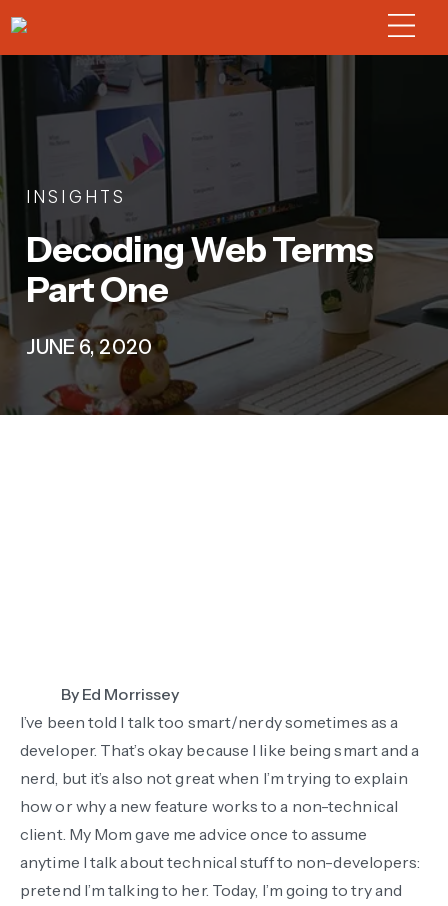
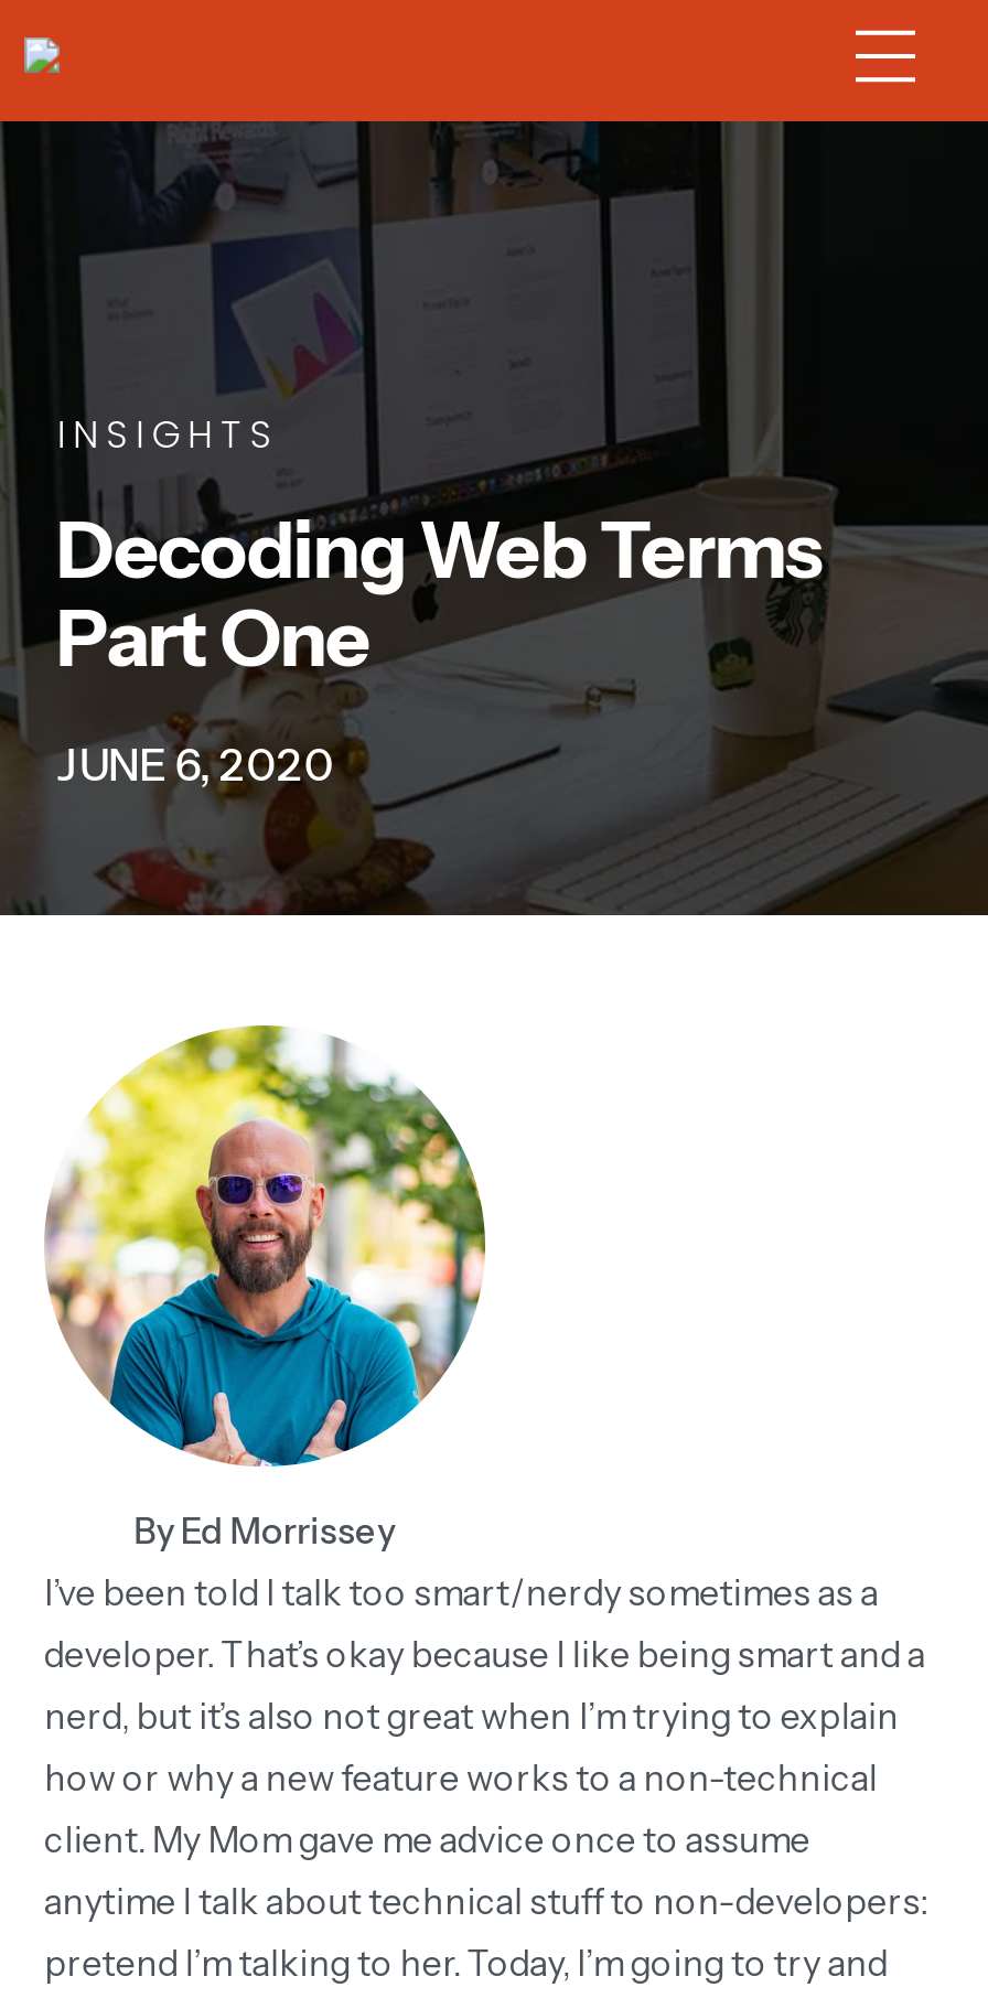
none -> [44,1023,487,1469] [image]

